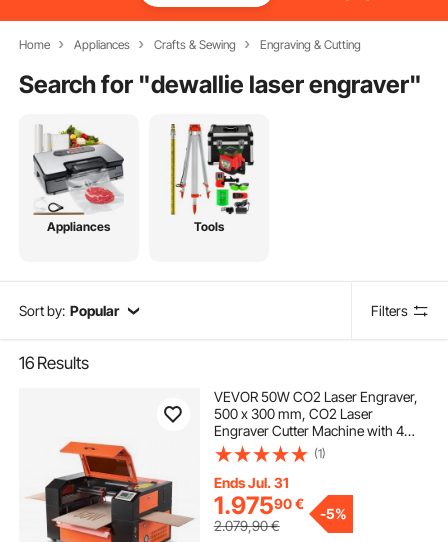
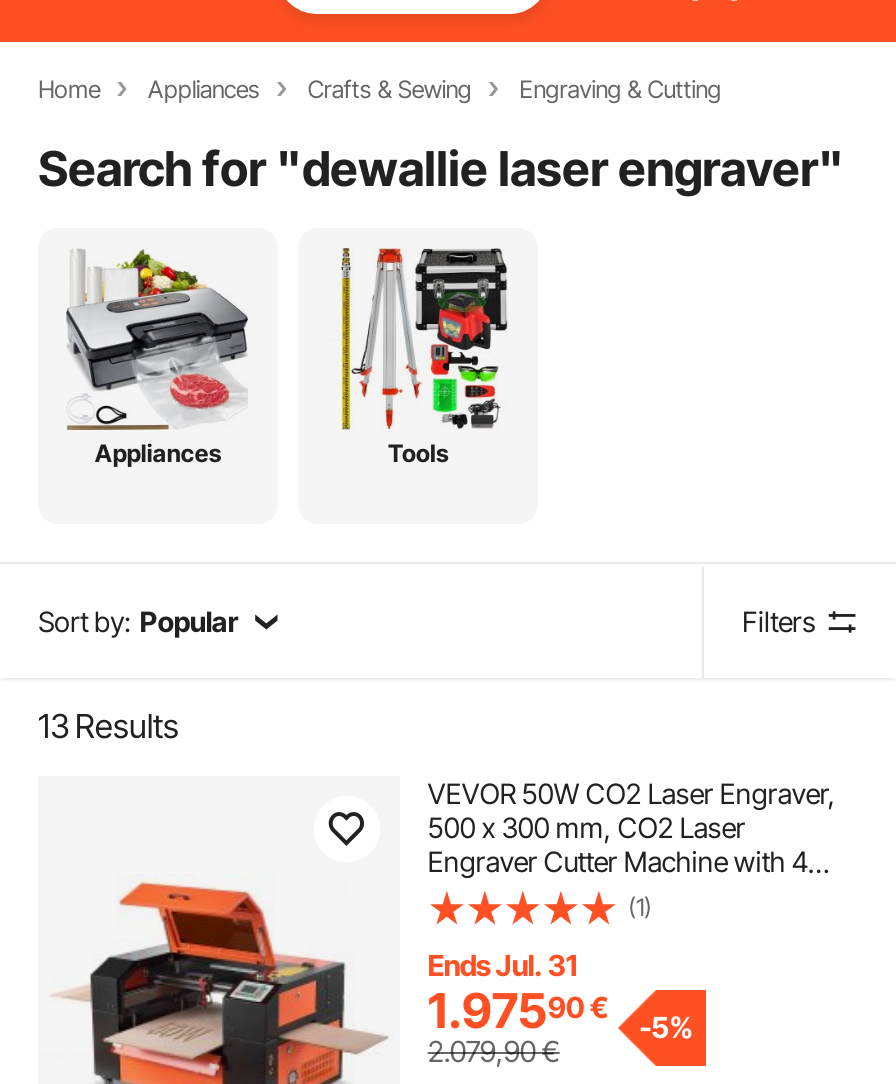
[19,353,89,373] 16 Results -> [38,706,179,746] 13 Results

